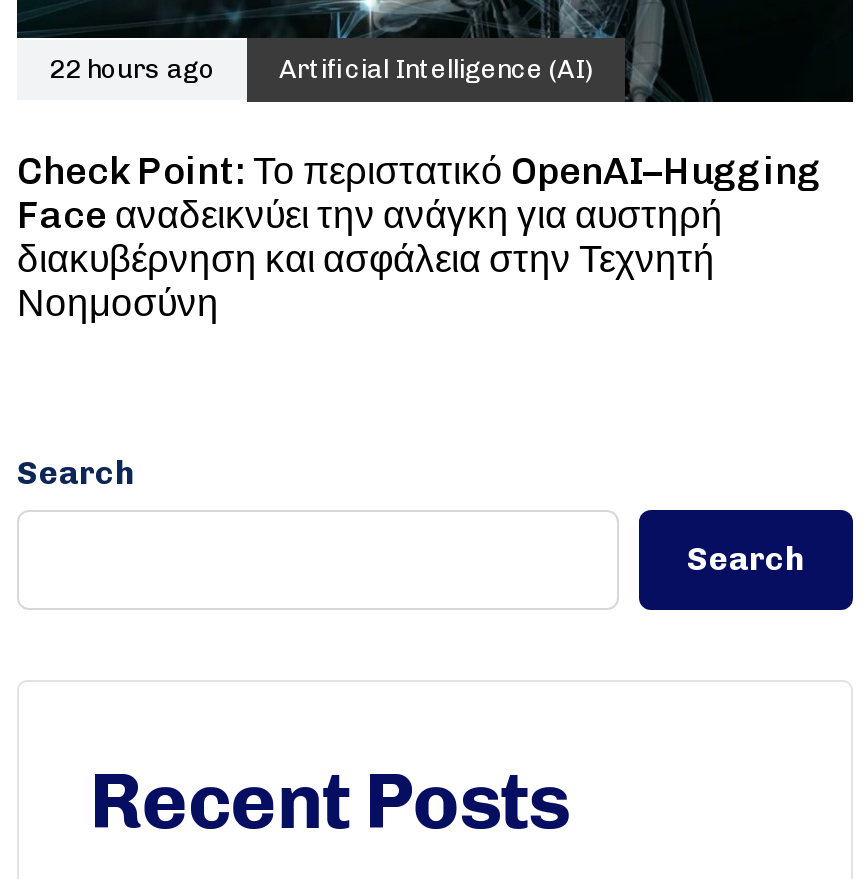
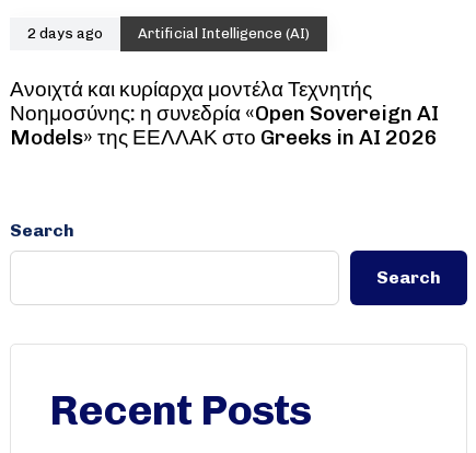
[49,54,215,84] 22 hours ago -> [27,25,103,42] 2 days ago
[17,148,821,326] Check Point: Το περιστατικό OpenAI–Hugging | Face αναδεικνύει την ανάγκη για αυστηρή | διακυβέρνηση και ασφάλεια στην Τεχνητή | Νοημοσύνη -> [10,77,439,150] Ανοιχτά και κυρίαρχα μοντέλα Τεχνητής | Νοημοσύνης: η συνεδρία «Open Sovereign AI | Models» της ΕΕΛΛΑΚ στο Greeks in AI 2026

